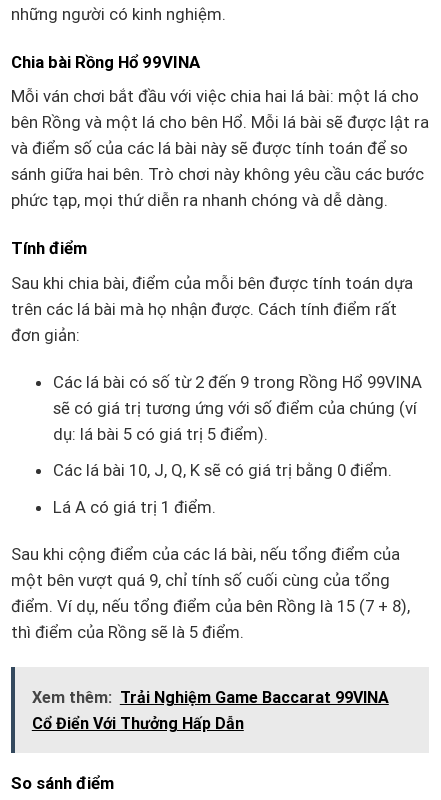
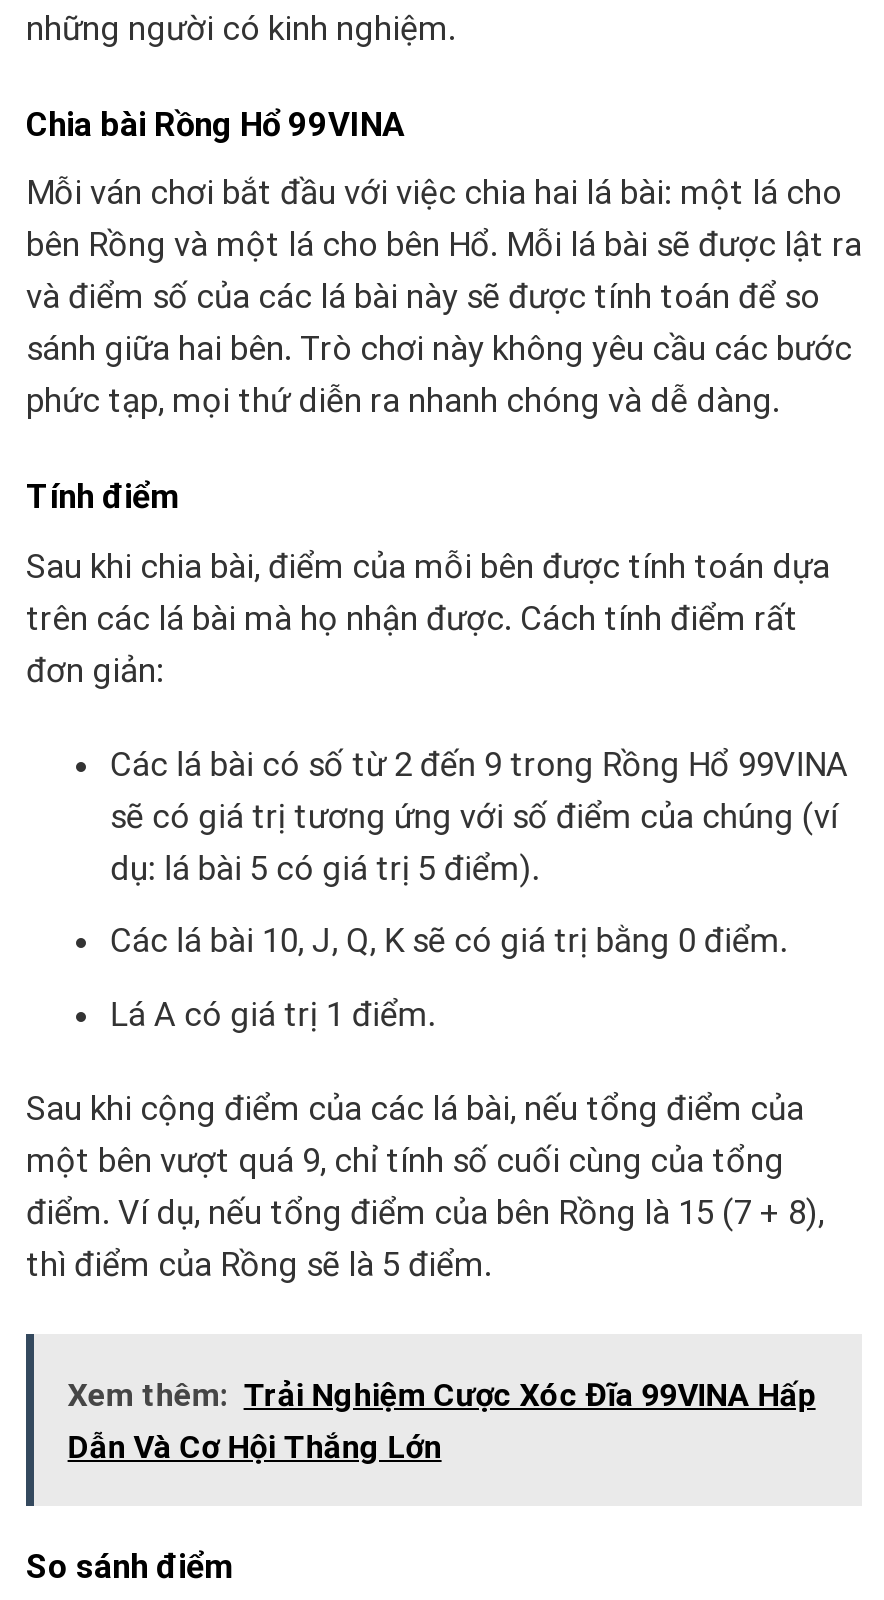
[32,688,389,733] Xem thêm: Trải Nghiệm Game Baccarat 99VINA | Cổ Điển Với Thưởng Hấp Dẫn -> [68,1376,816,1466] Xem thêm: Trải Nghiệm Cược Xóc Đĩa 99VINA Hấp | Dẫn Và Cơ Hội Thắng Lớn

